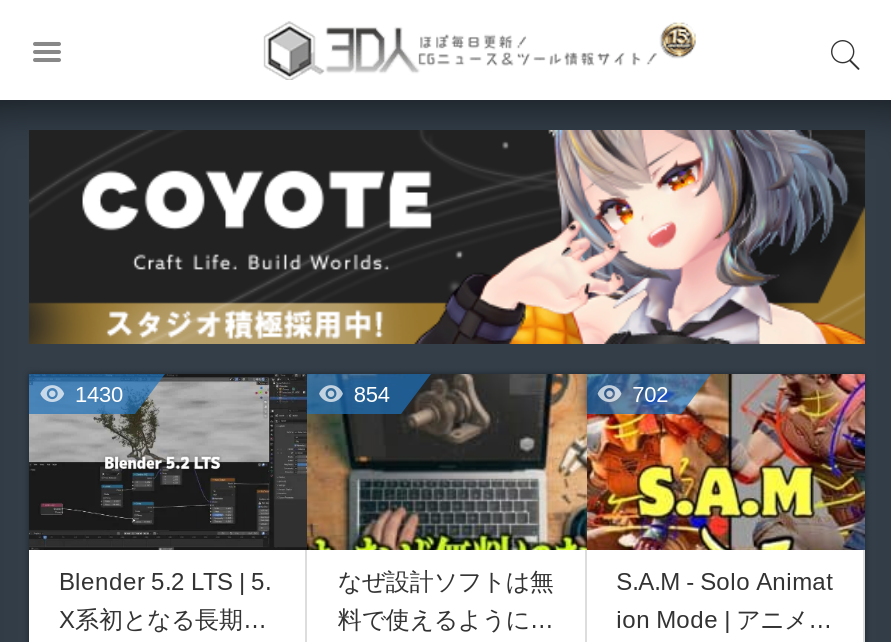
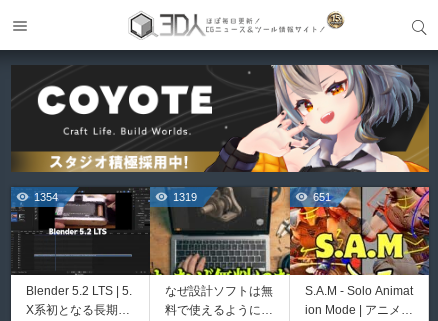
[27,378,307,540] [image] | 1430 -> [11,190,150,266] [image] | 1354
[354,382,390,406] 854 -> [173,191,197,203] 1319
[632,382,668,406] 702 -> [313,191,331,203] 651

